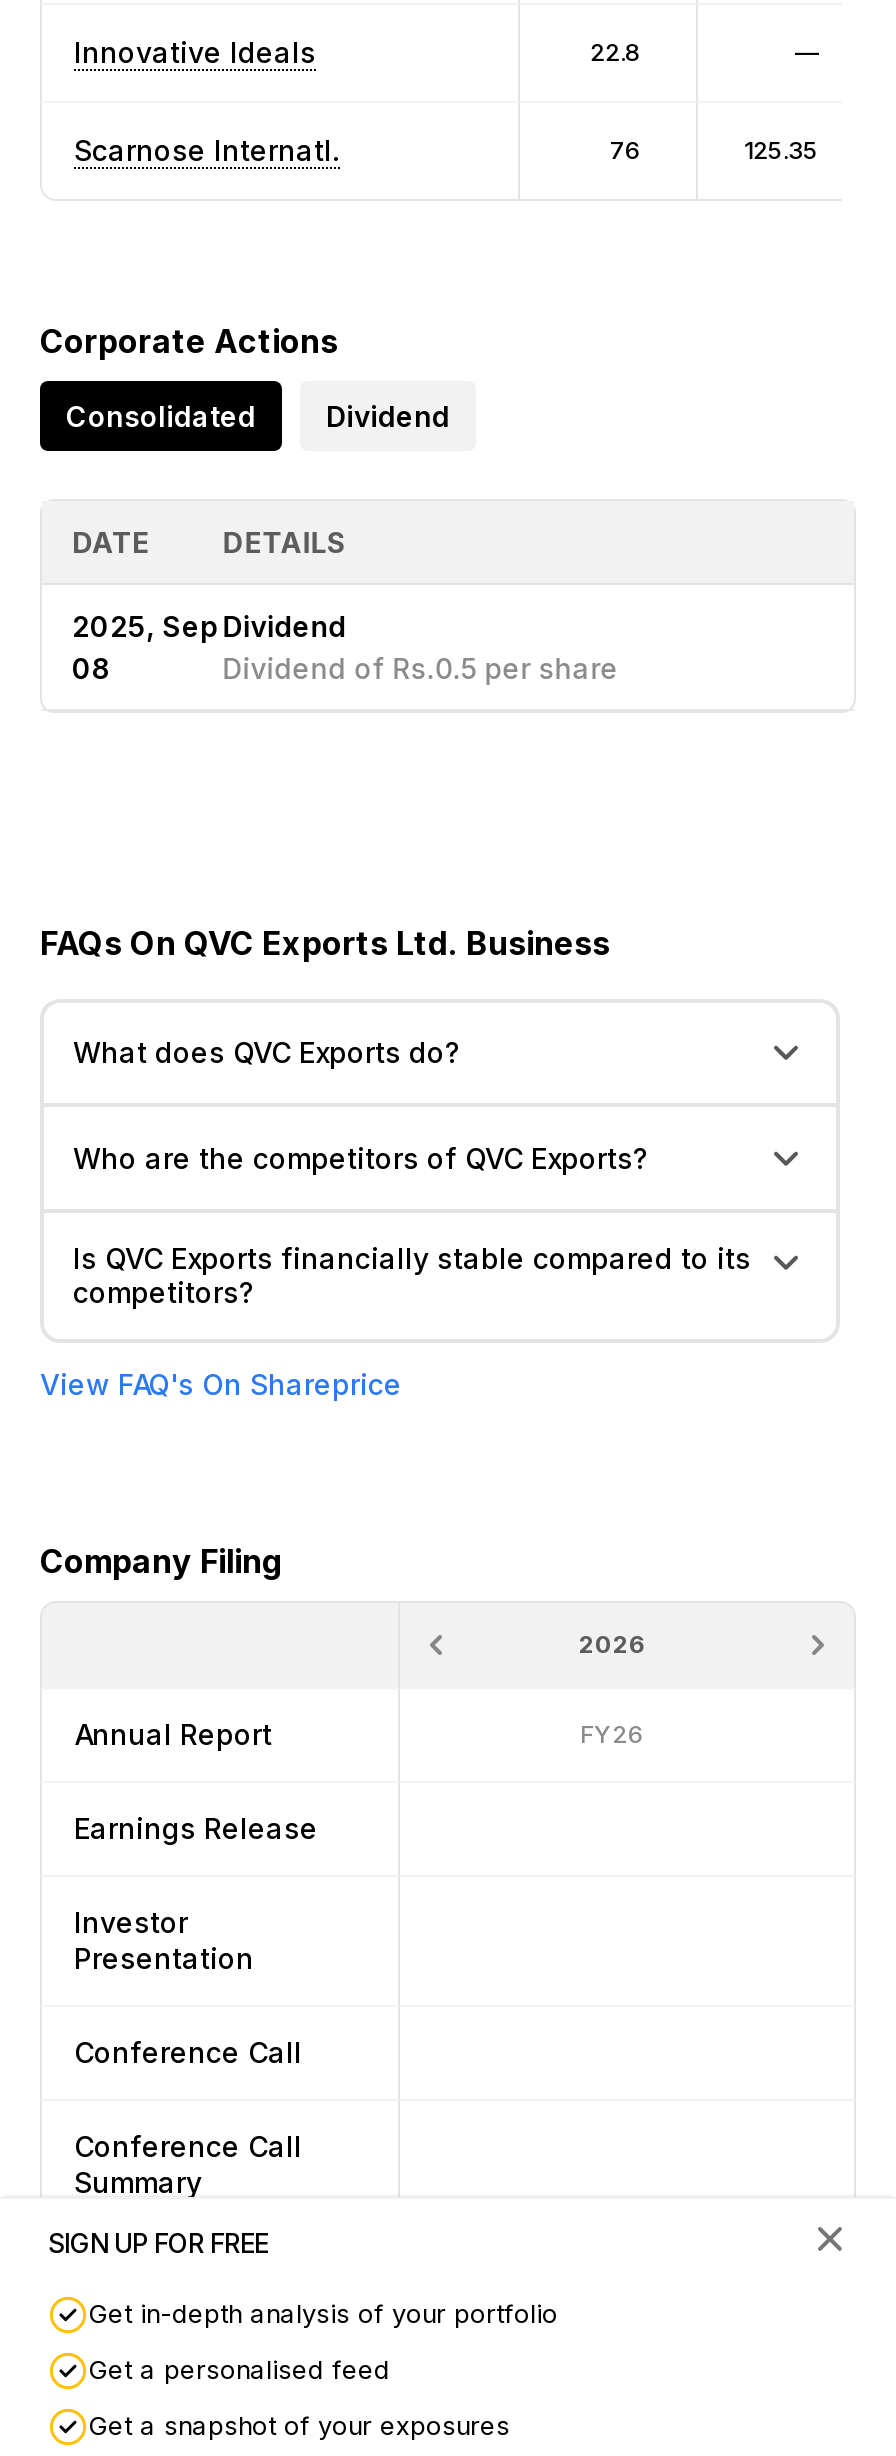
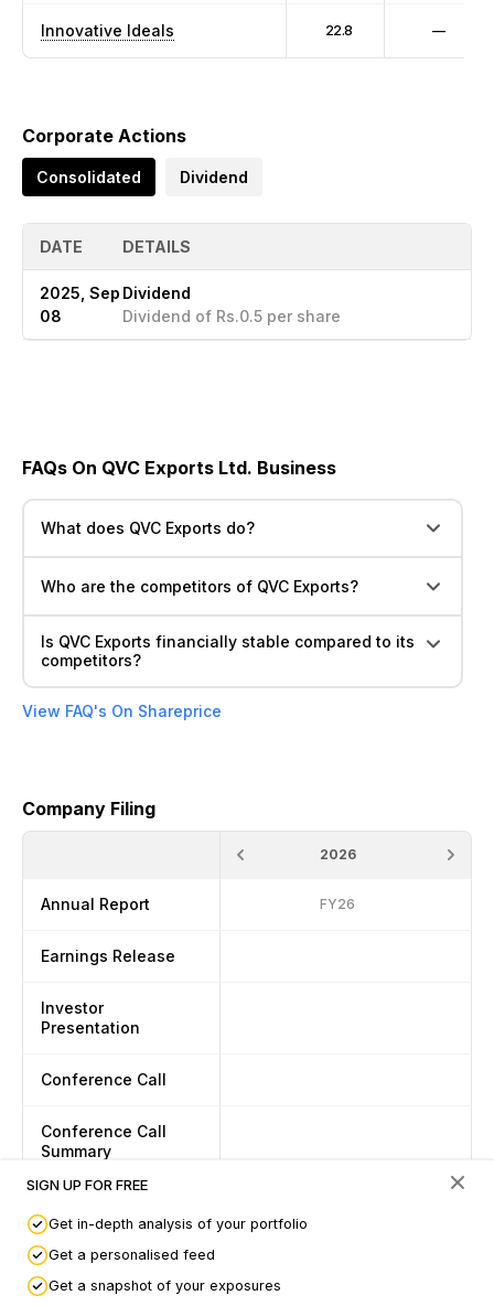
[74,133,818,167] Scarnose Internatl. | 76 | 125.35 -> none

